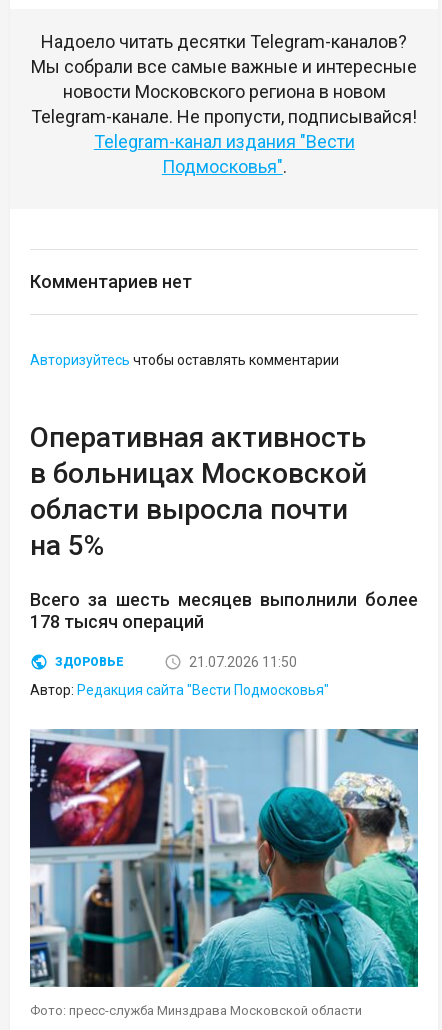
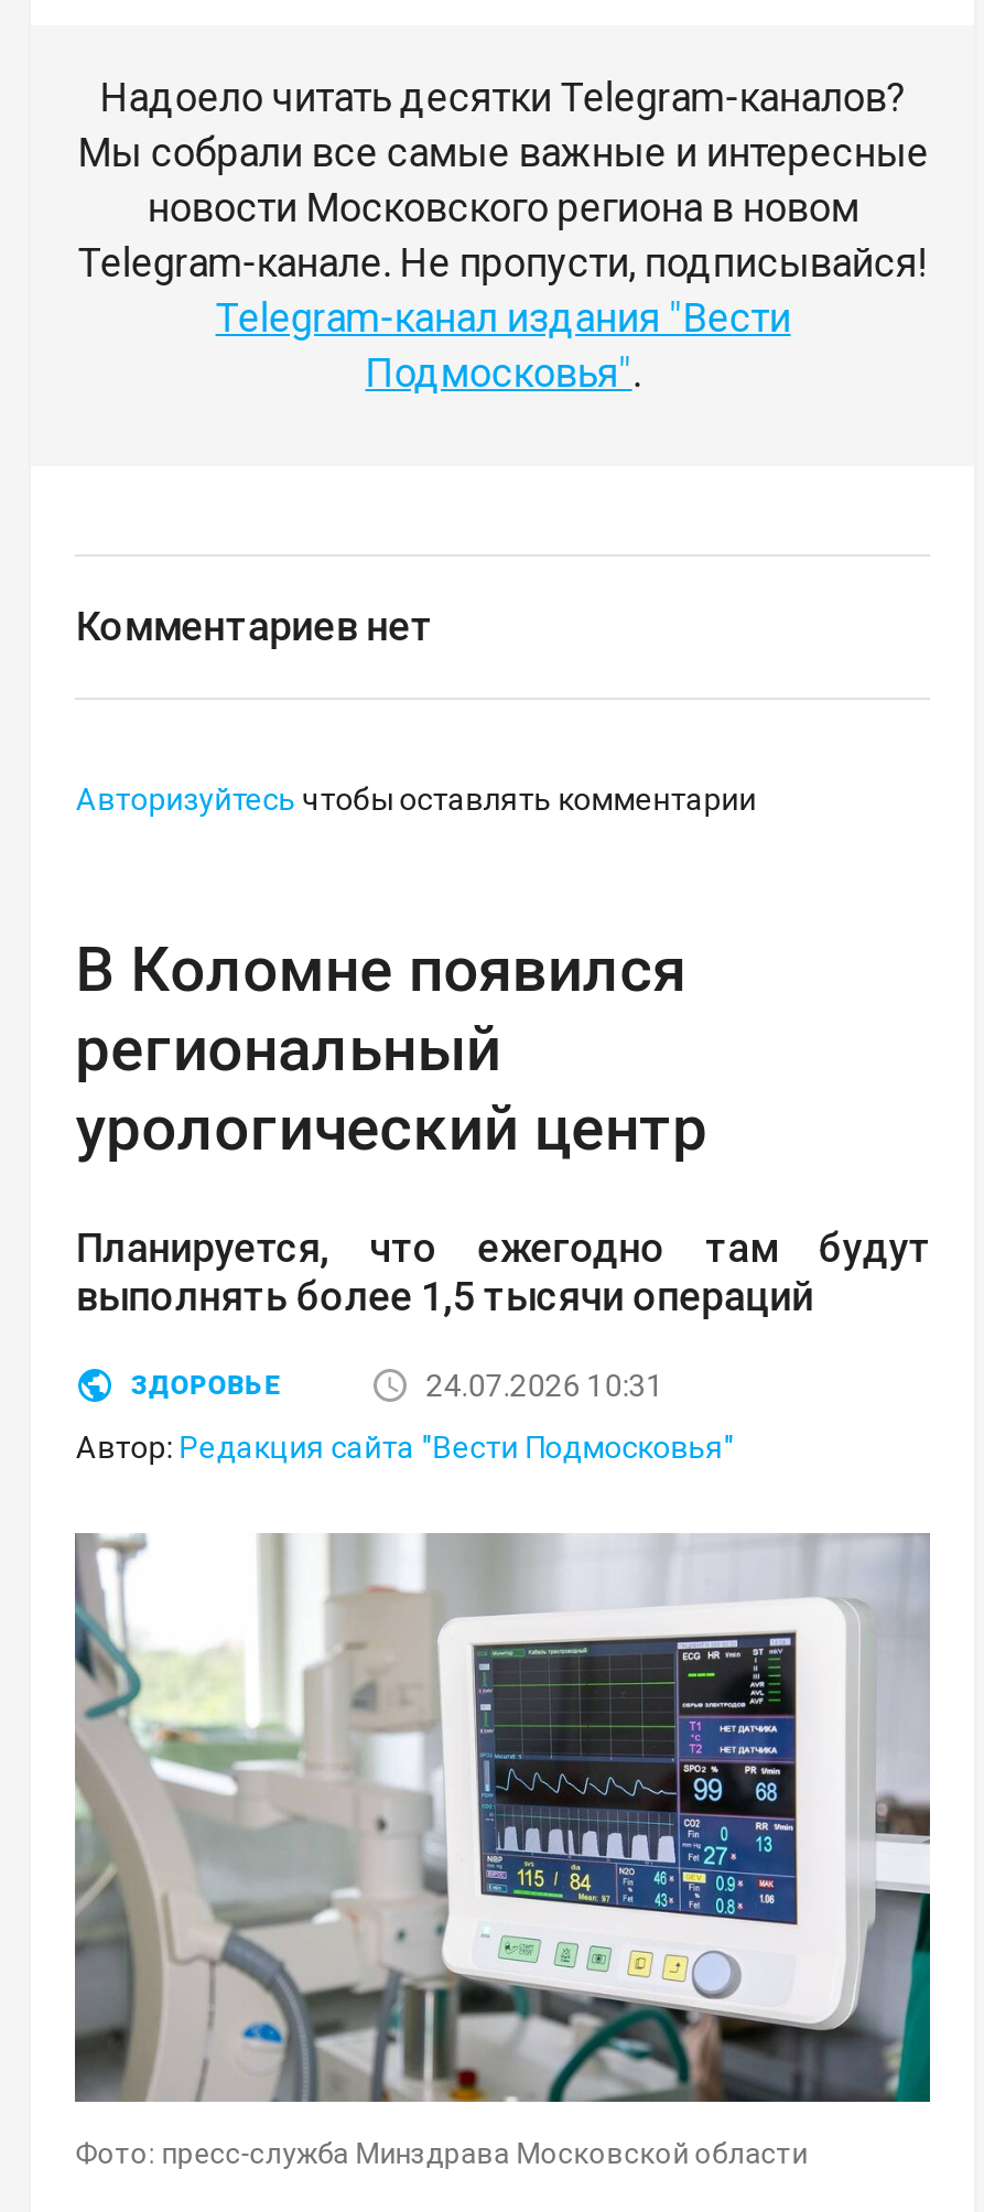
[30,421,367,562] Оперативная активность | в больницах Московской | области выросла почти | на 5% -> [76,932,708,1164] В Коломне появился | региональный | урологический центр
[30,589,418,632] Всего за шесть месяцев выполнили более | 178 тысяч операций -> [76,1223,931,1318] Планируется, что ежегодно там будут | выполнять более 1,5 тысячи операций
[189,654,297,670] 21.07.2026 11:50 -> [426,1366,664,1402] 24.07.2026 10:31
[29,728,419,988] [image] -> [73,1532,932,2105] [image]

